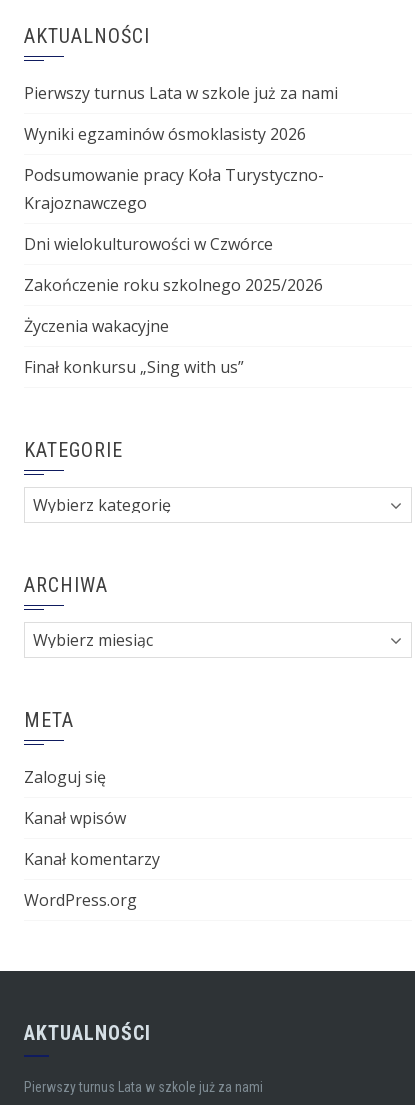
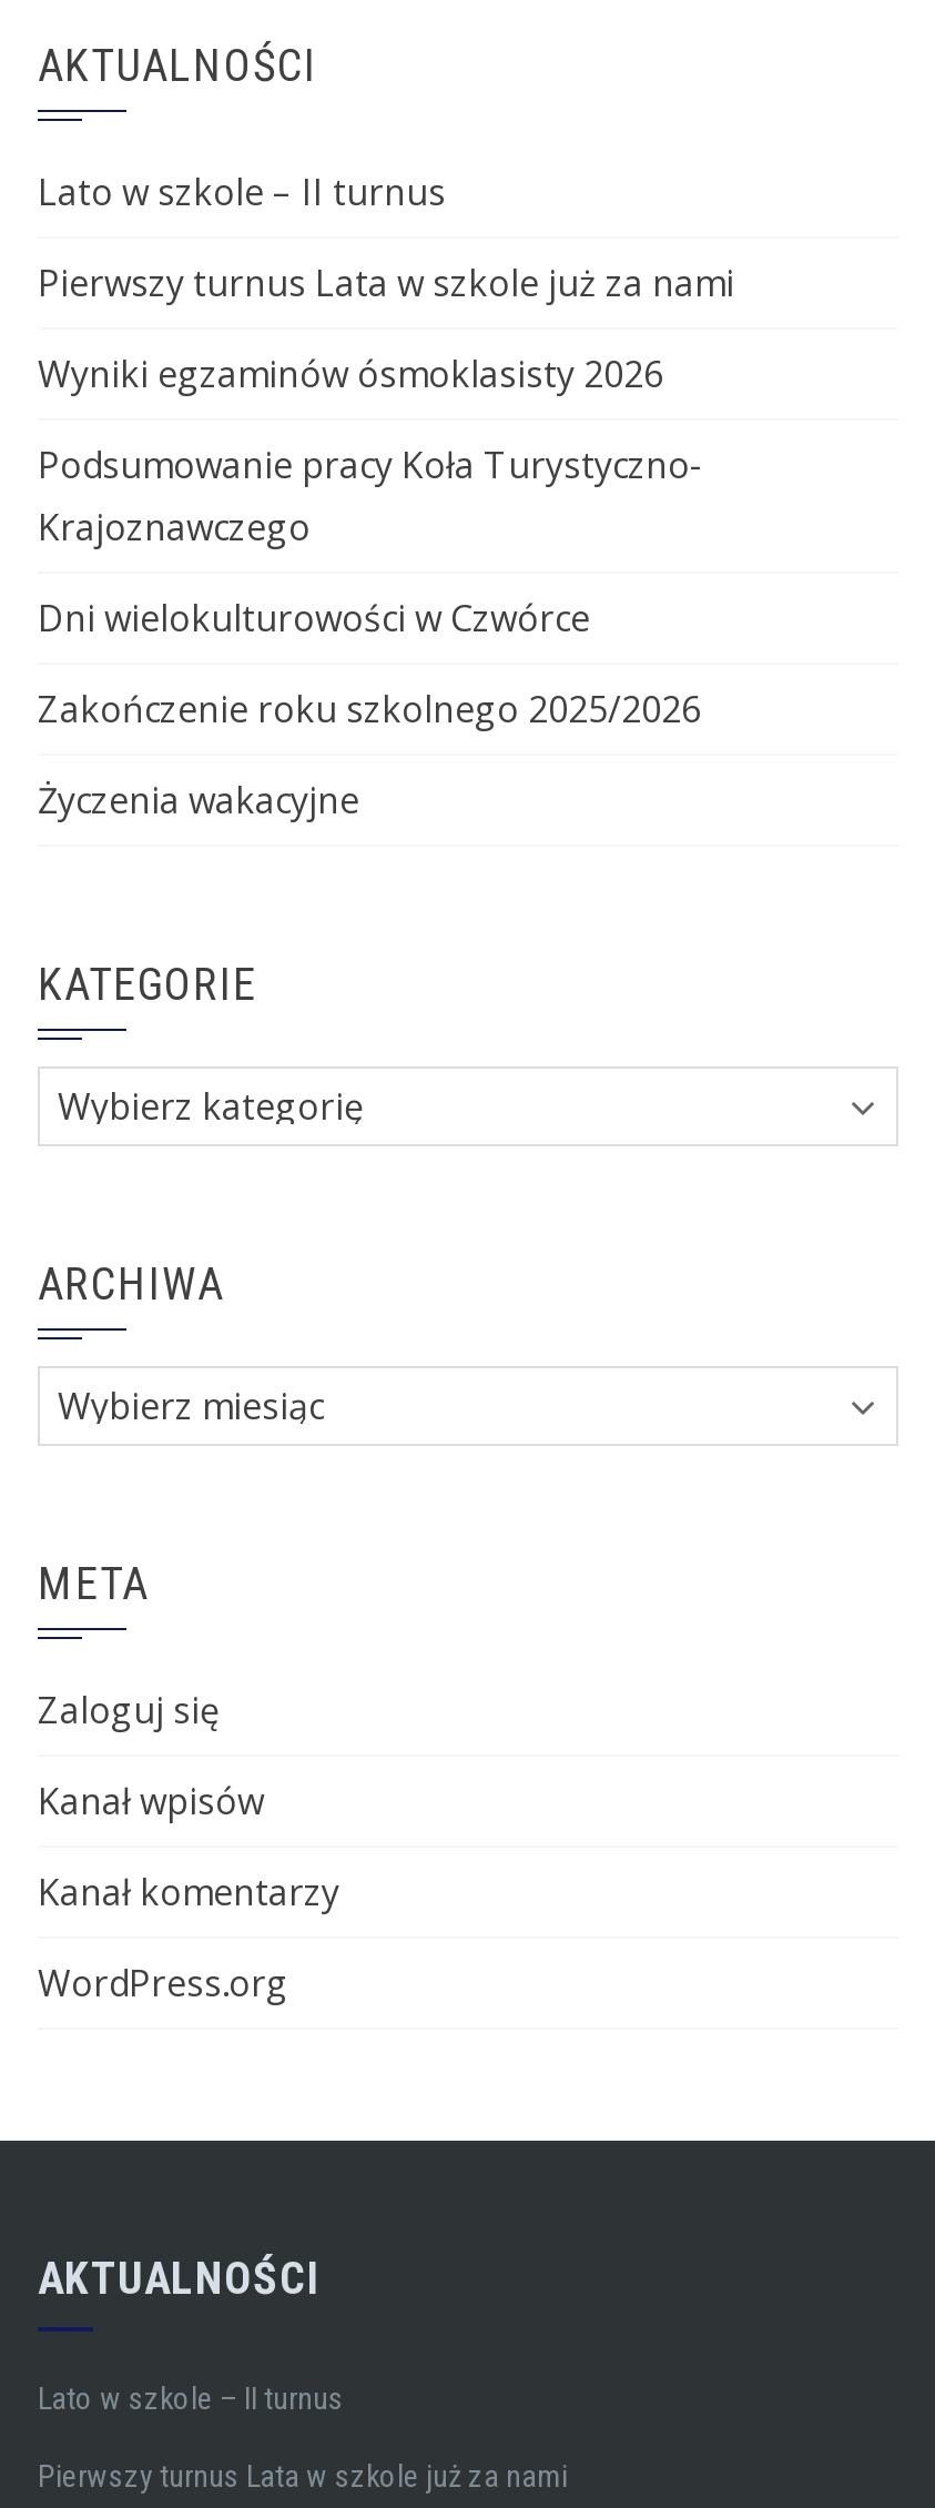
none -> [38,168,446,216] Lato w szkole – II turnus
[24,356,244,378] Finał konkursu „Sing with us” -> none
none -> [38,2380,344,2416] Lato w szkole – II turnus

